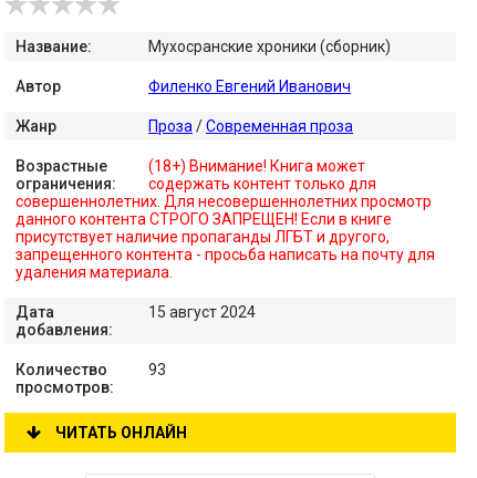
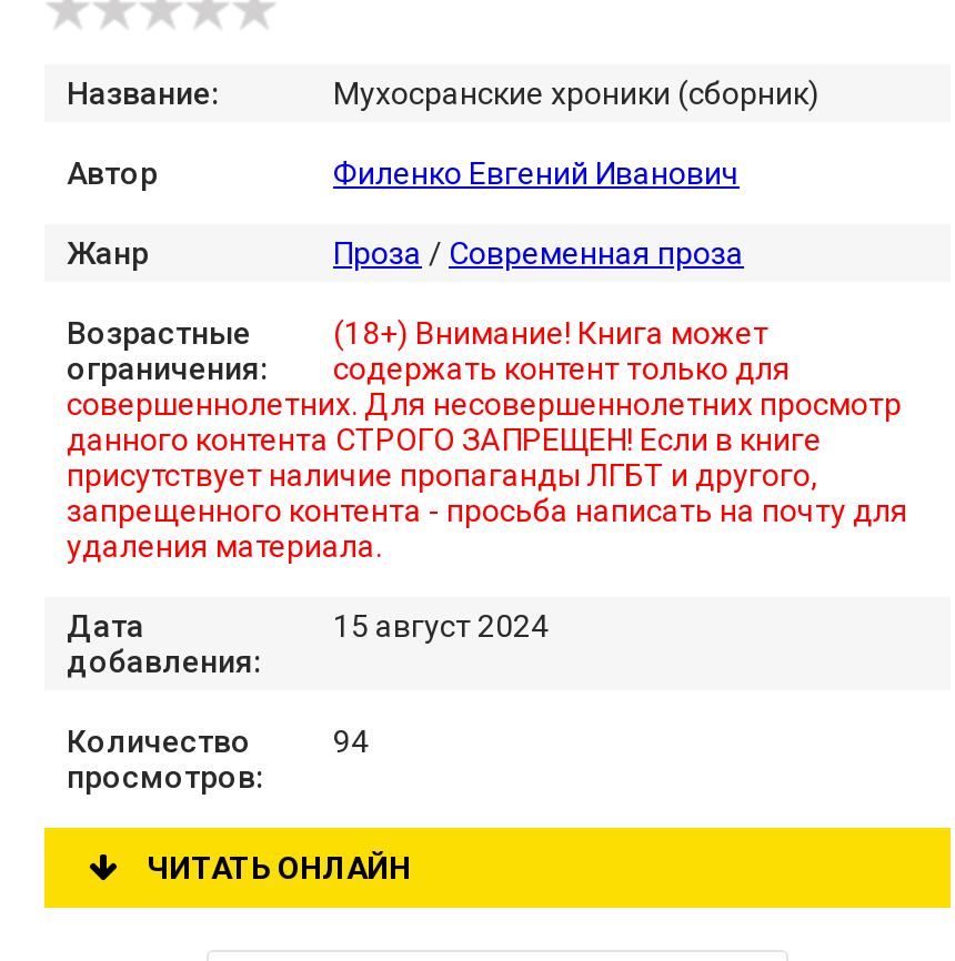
[148,361,166,378] 93 -> [333,724,369,759] 94

